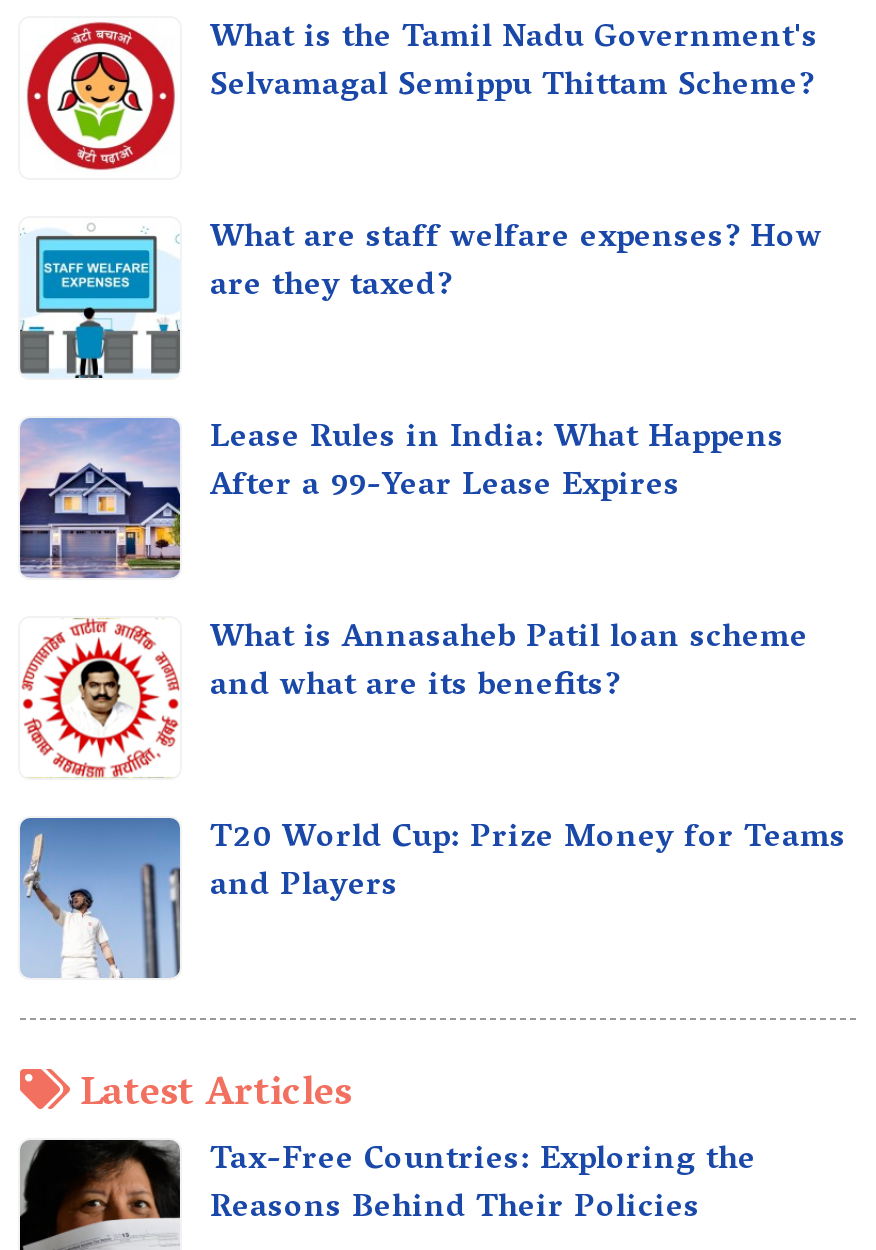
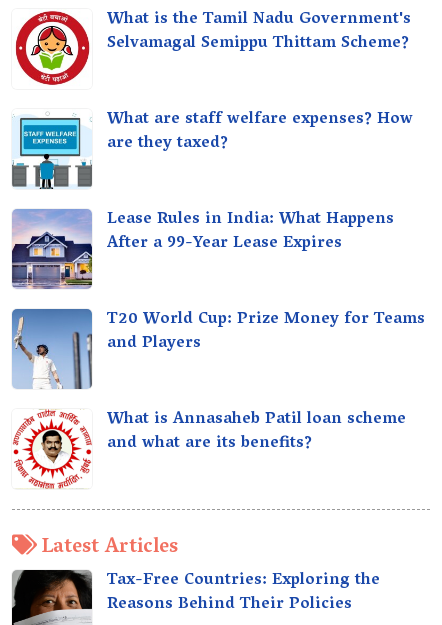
moved [20,610,808,778] -> [12,405,406,490]: [image] | What is Annasaheb Patil loan scheme | and what are its benefits?
moved [18,810,846,980] -> [11,305,425,390]: [image] | T20 World Cup: Prize Money for Teams | and Players

